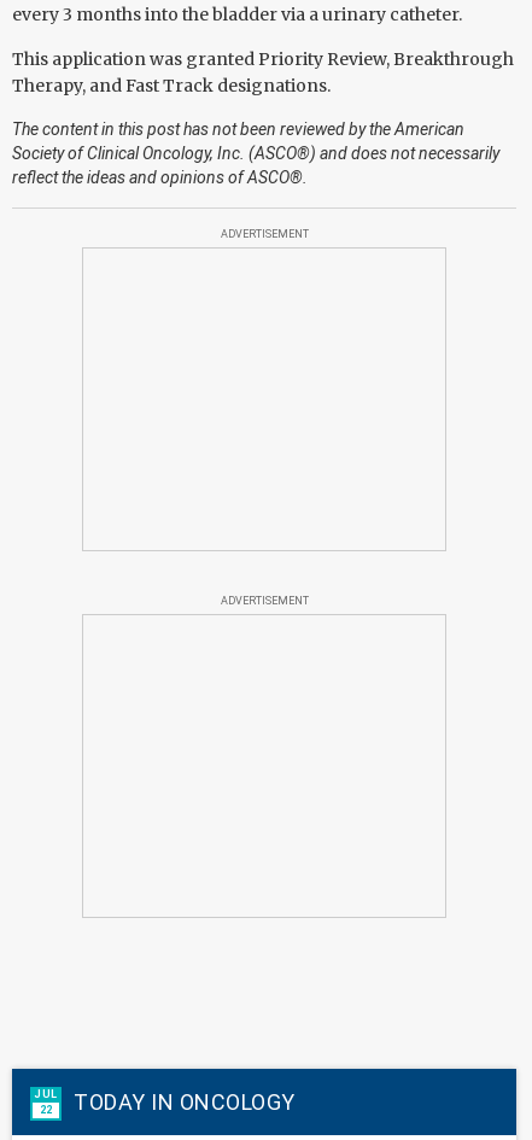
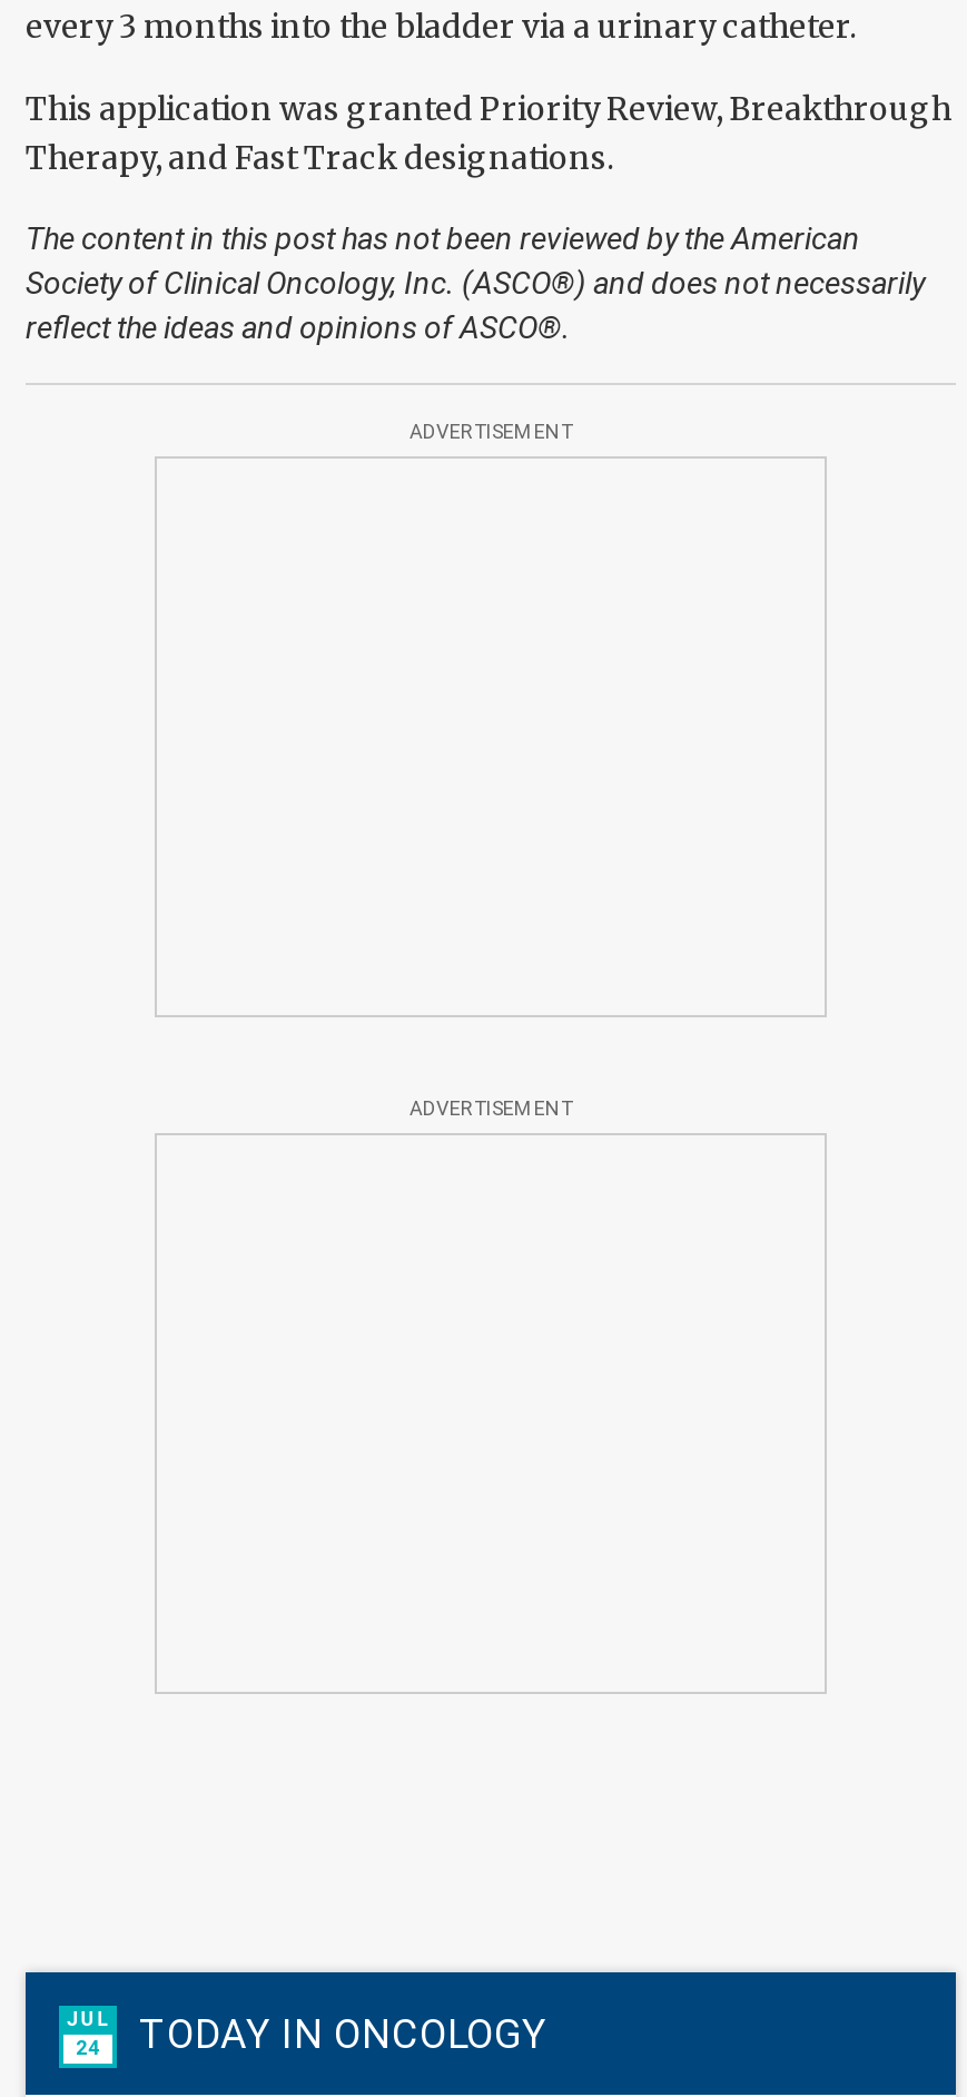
[34,1088,295,1116] JUL 22 TODAY IN ONCOLOGY -> [66,2008,547,2059] JUL 24 TODAY IN ONCOLOGY

